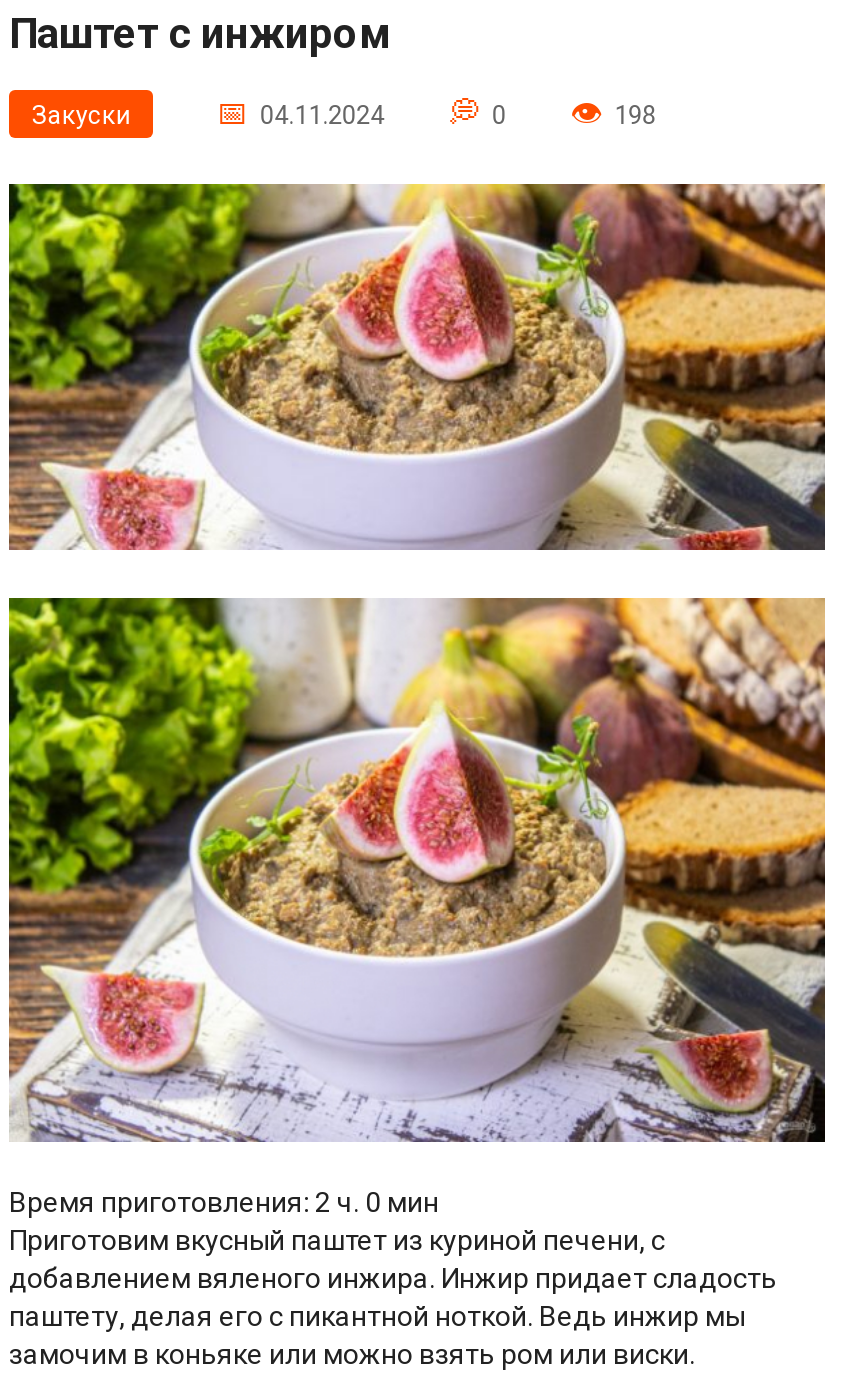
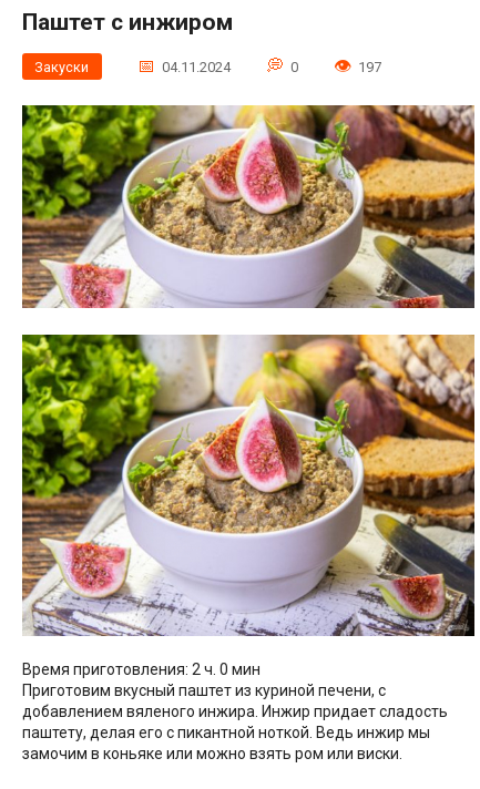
[614,99,656,129] 198 -> [358,58,381,75] 197

